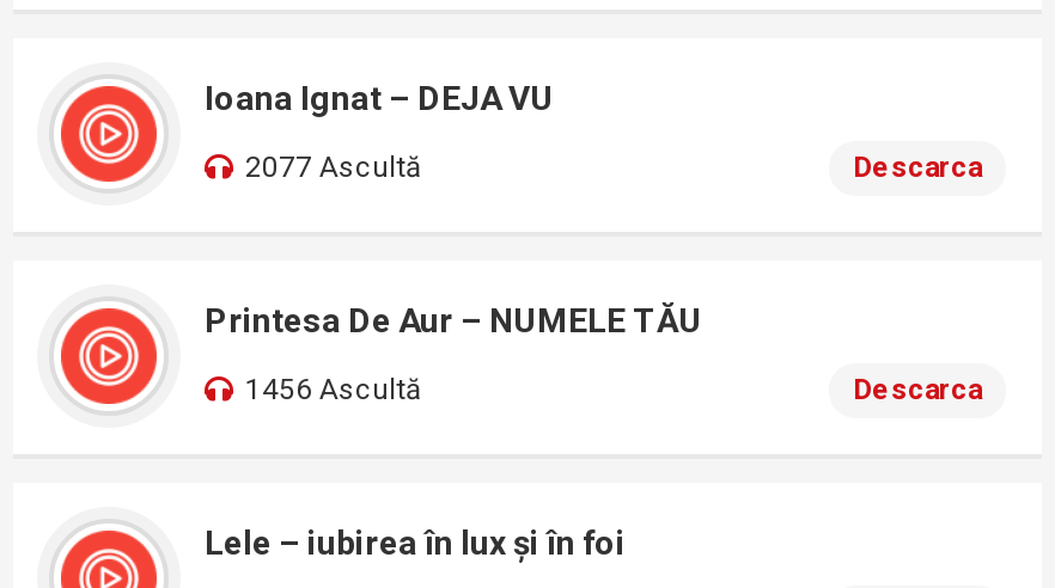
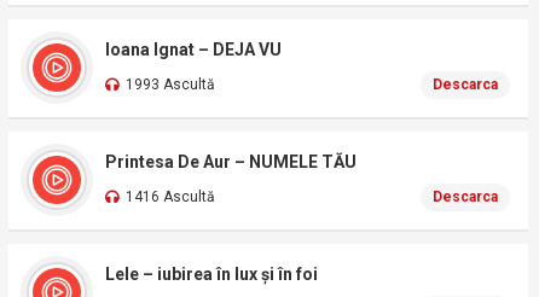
[245,151,422,184] 2077 Ascultă -> [126,76,215,93] 1993 Ascultă
[245,373,422,406] 1456 Ascultă -> [126,188,215,205] 1416 Ascultă

